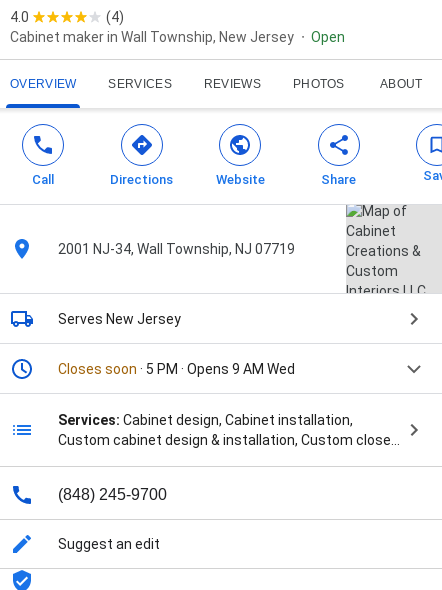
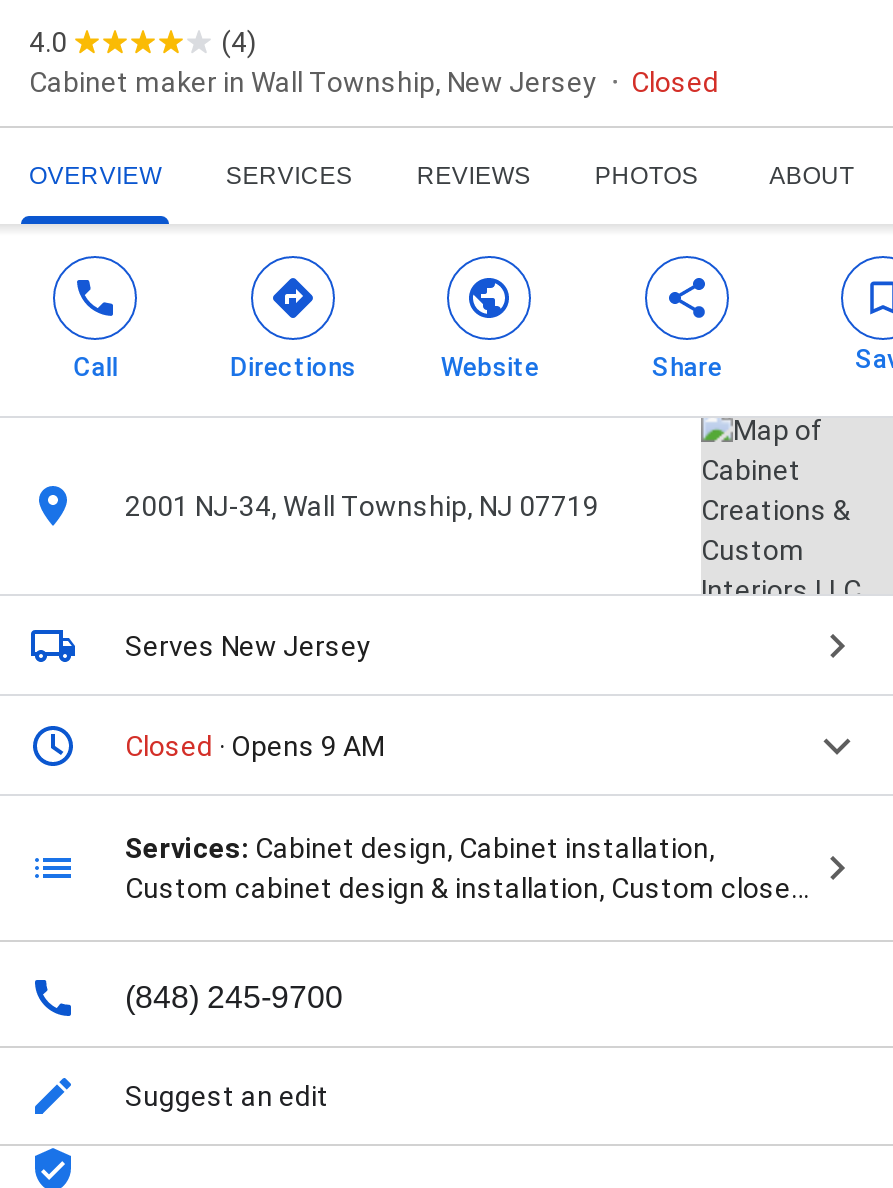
[311,29,345,45] Open -> [631,66,719,98] Closed
[58,361,295,377] Closes soon · 5 PM · Opens 9 AM Wed -> [125,730,385,762] Closed · Opens 9 AM

